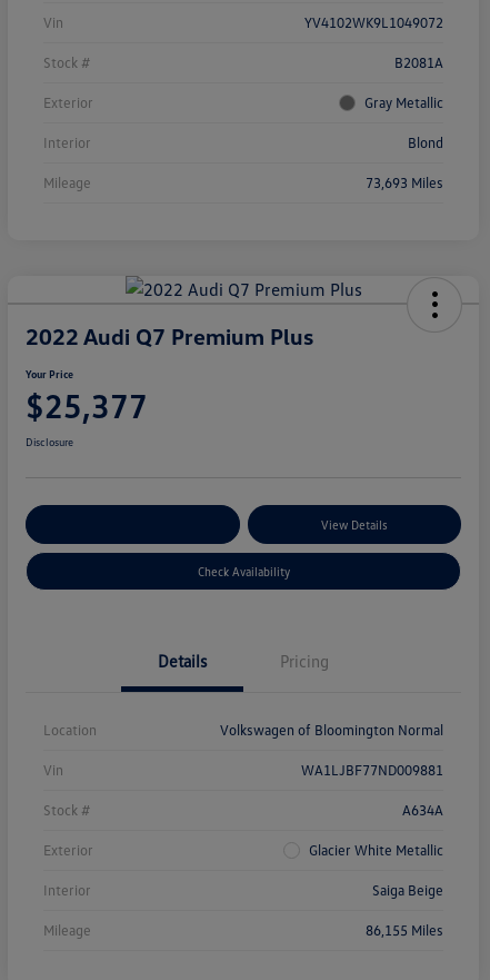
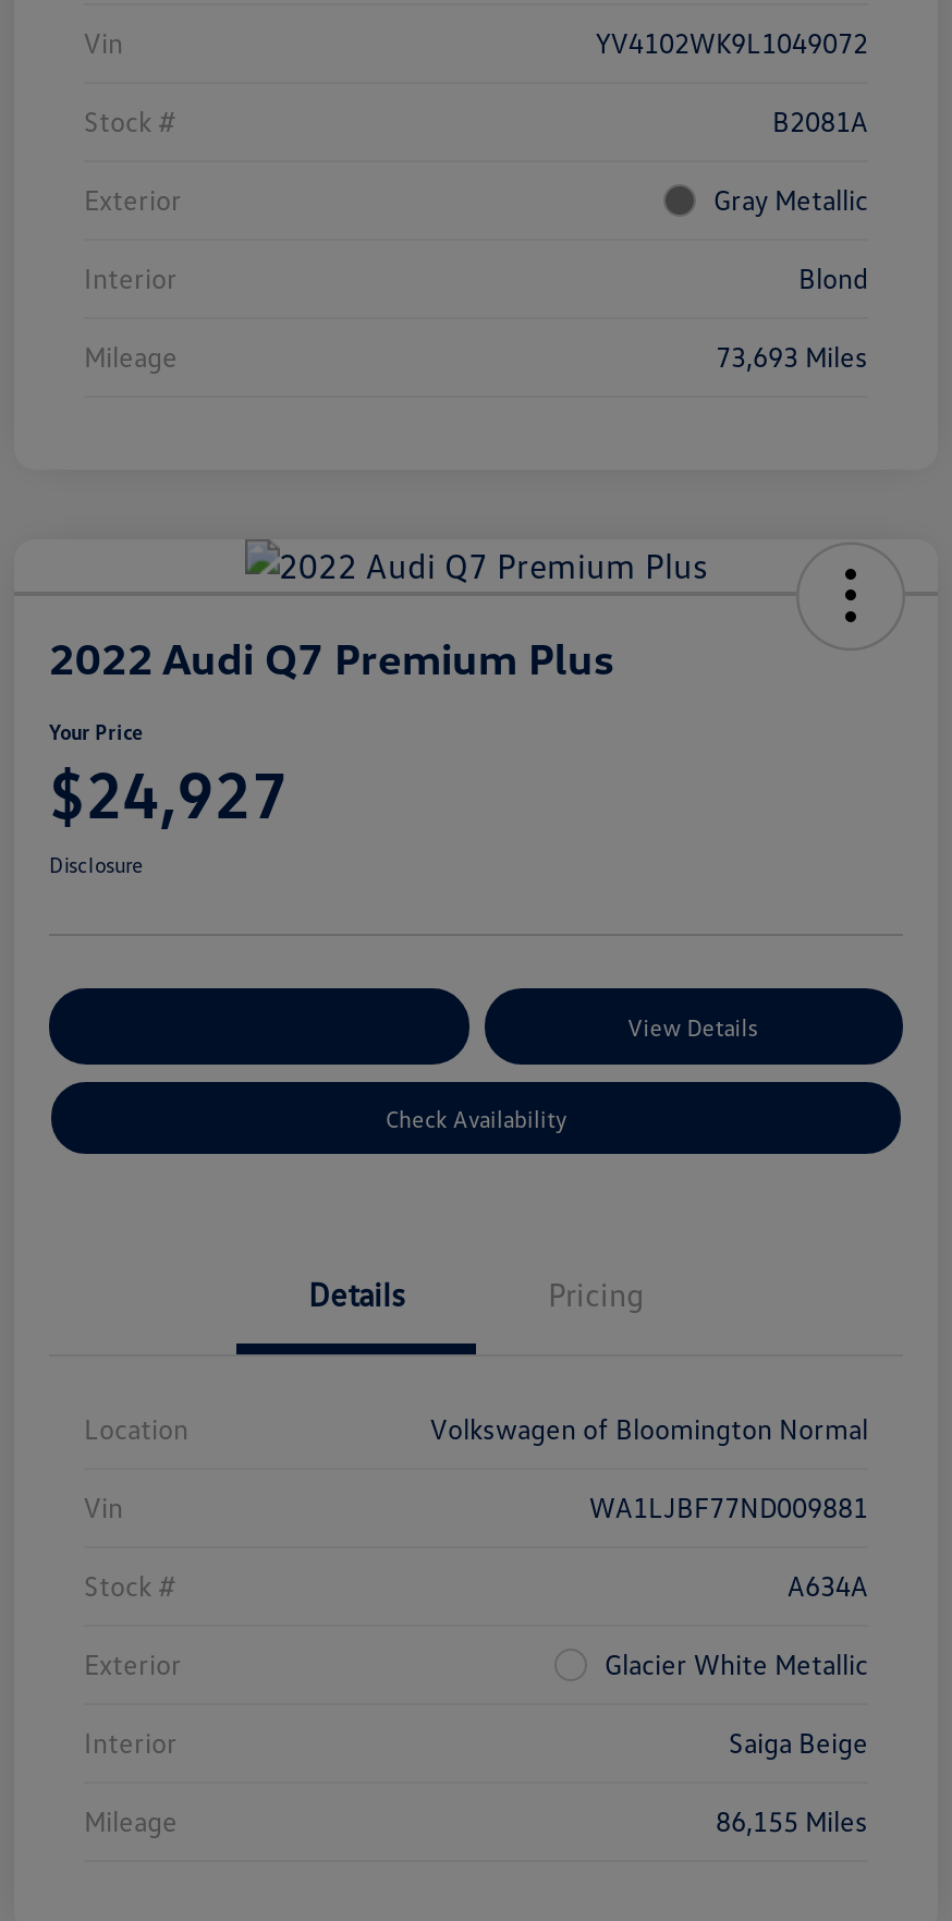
[26,385,148,426] $25,377 -> [49,753,289,834] $24,927

